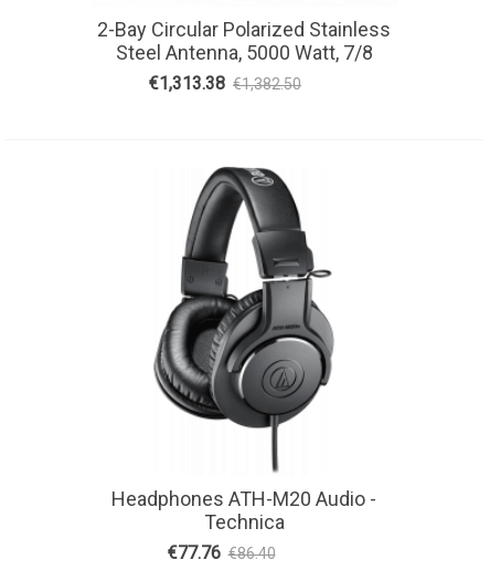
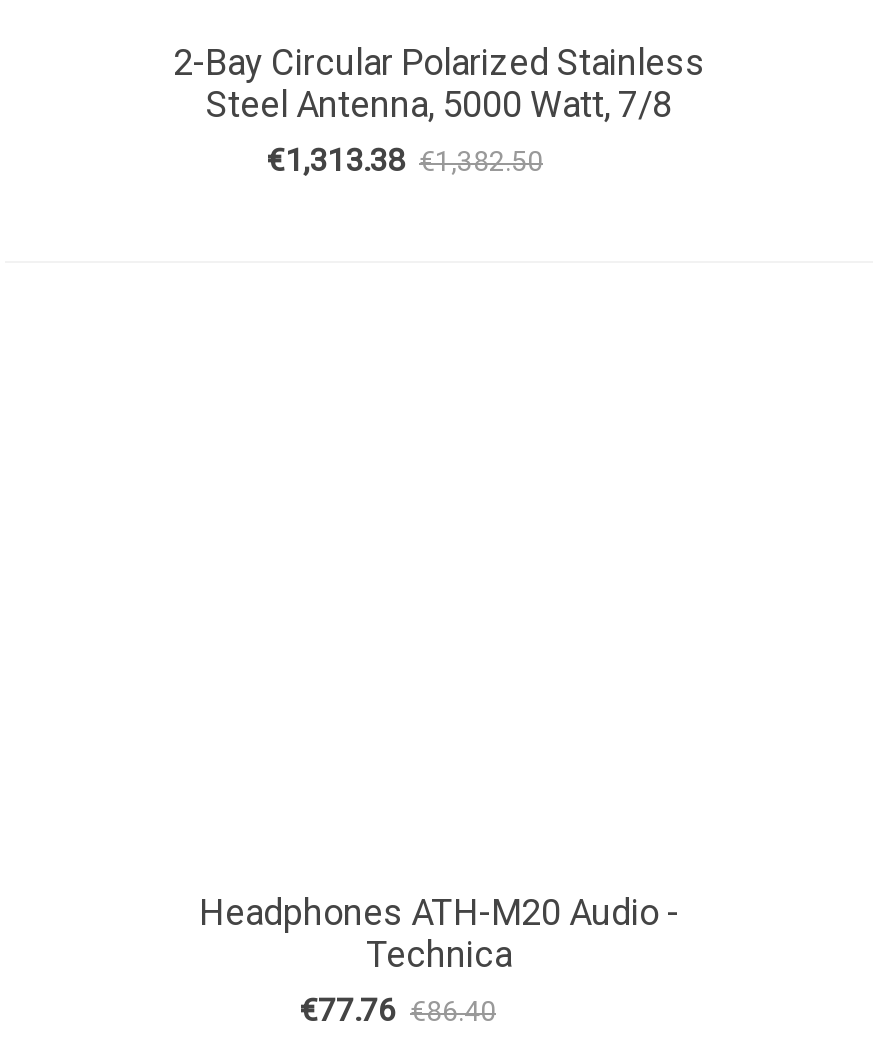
[153,166,334,473] [image] -> none

